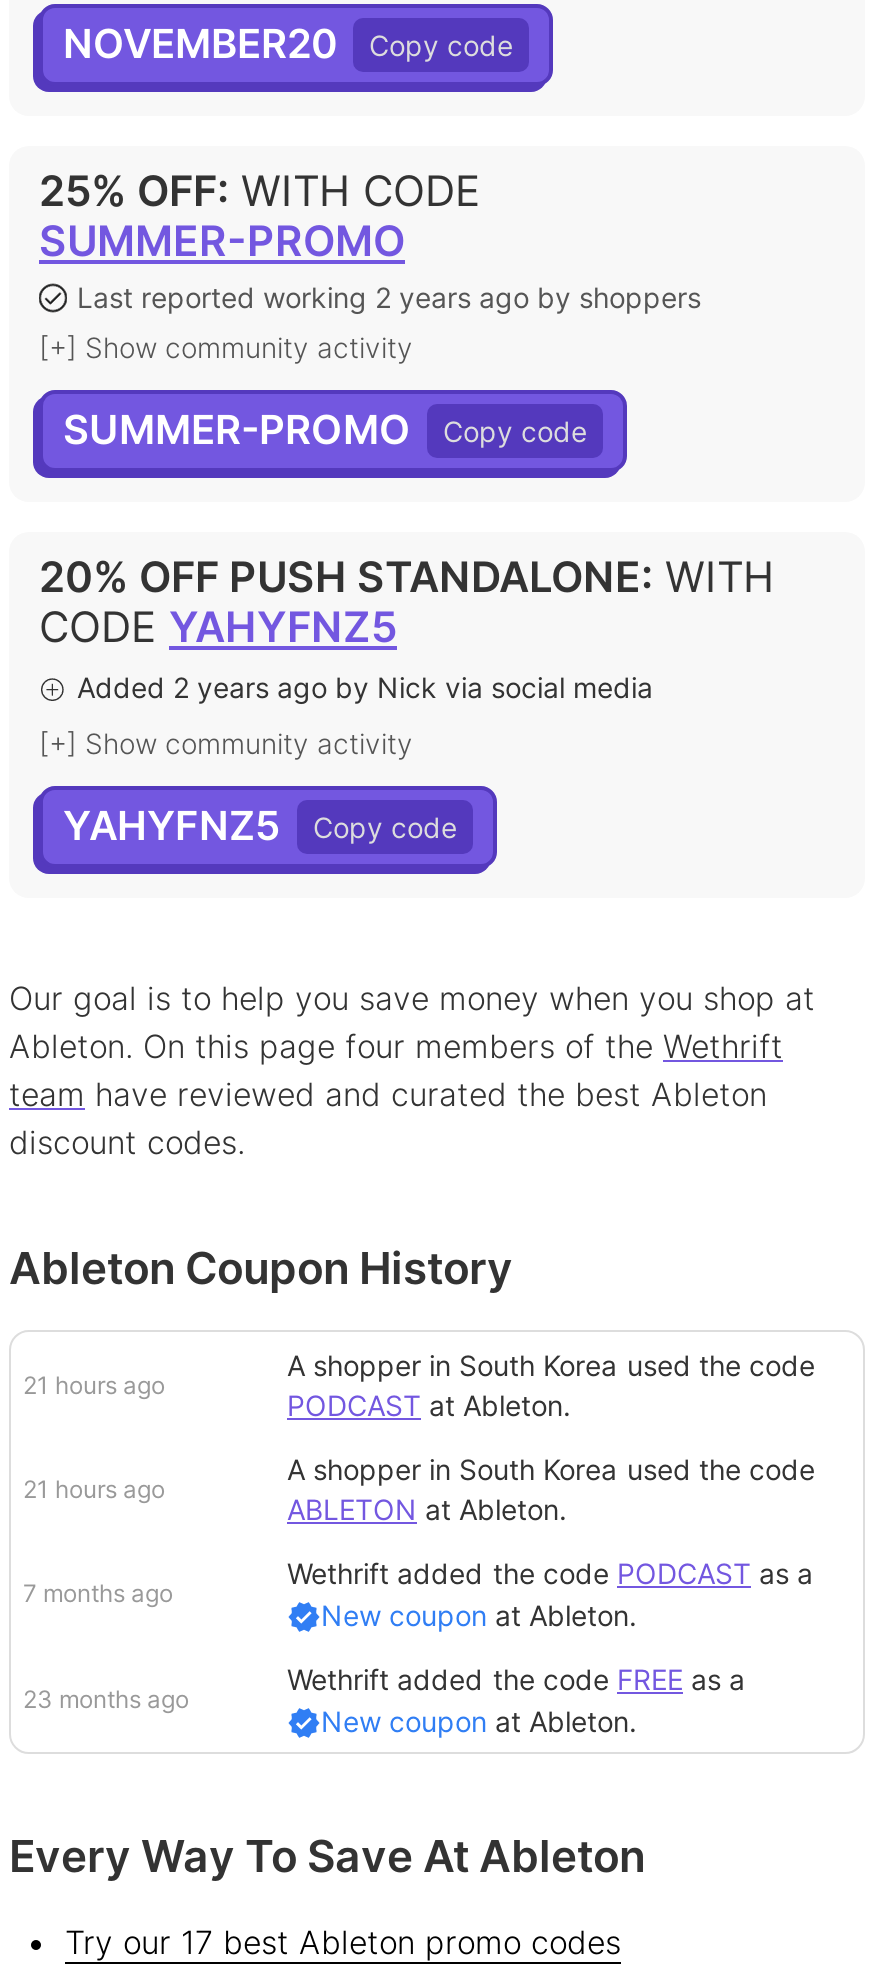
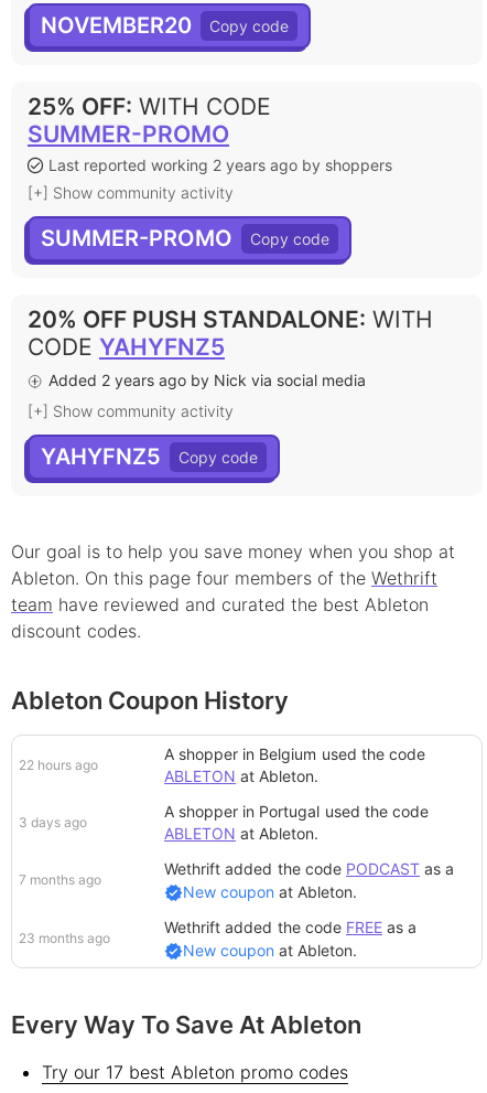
[287,1348,815,1422] A shopper in South Korea used the code | PODCAST at Ableton. -> [164,745,425,786] A shopper in Belgium used the code | ABLETON at Ableton.
[23,1370,165,1400] 21 hours ago -> [19,757,98,773] 22 hours ago
[287,1452,815,1486] A shopper in South Korea used the code -> [164,802,429,821] A shopper in Portugal used the code
[23,1474,165,1504] 21 hours ago -> [19,814,87,831] 3 days ago

